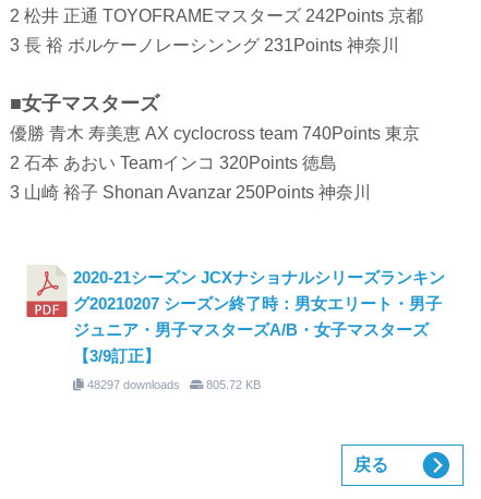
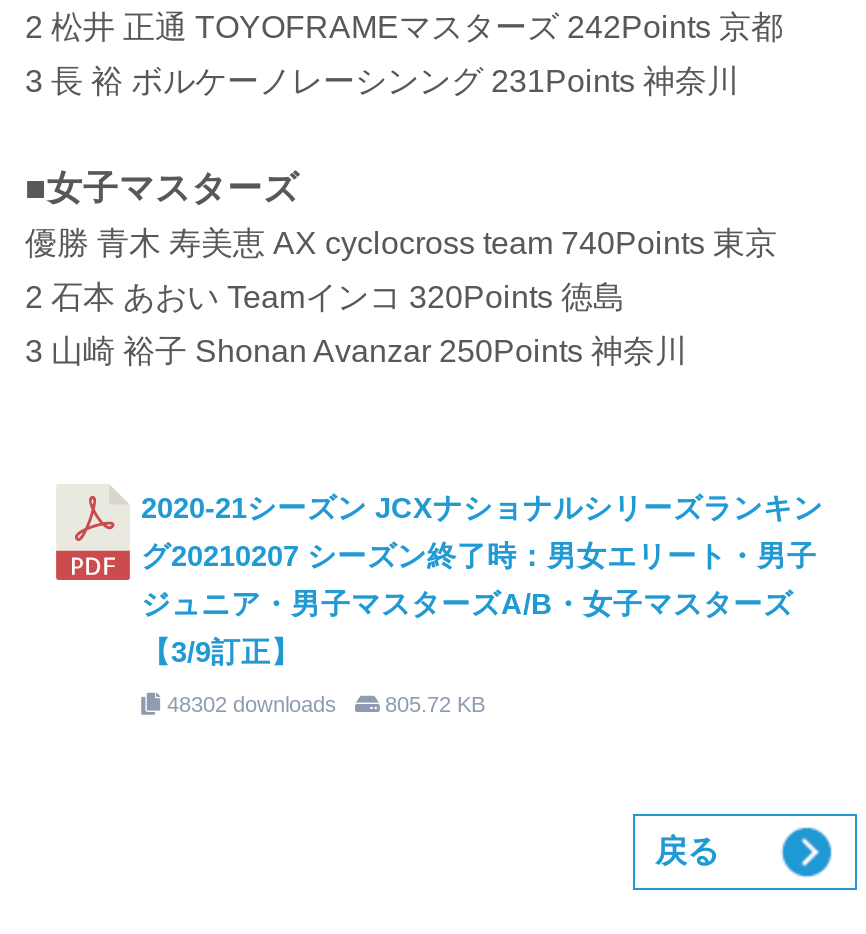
[84,378,261,391] 48297 downloads 805.72 KB -> [161,692,485,716] 48302 downloads 805.72 KB

